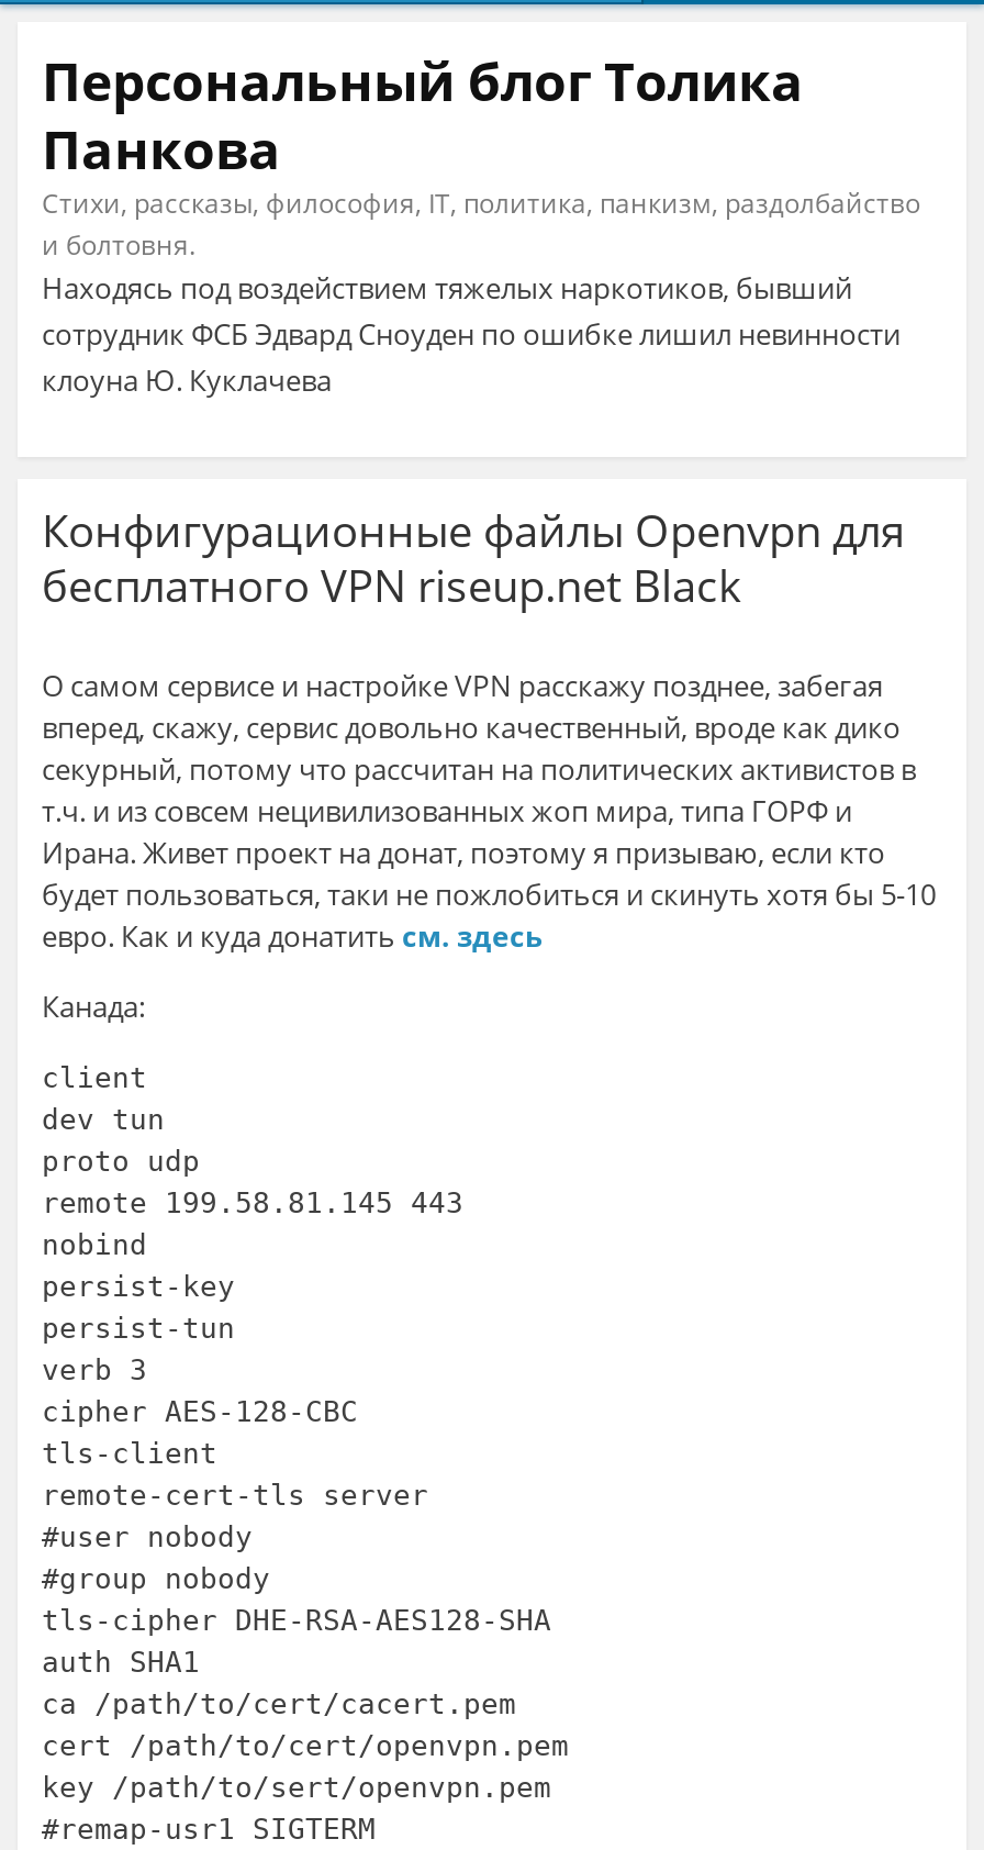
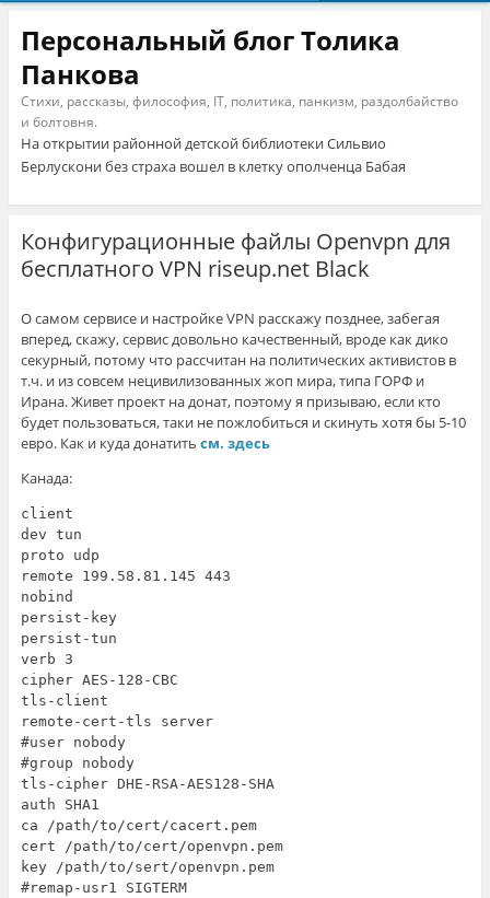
[42,268,901,400] Находясь под воздействием тяжелых наркотиков, бывший | сотрудник ФСБ Эдвард Сноуден по ошибке лишил невинности | клоуна Ю. Куклачева -> [21,133,409,176] На открытии районной детской библиотеки Сильвио | Берлускони без страха вошел в клетку ополченца Бабая

